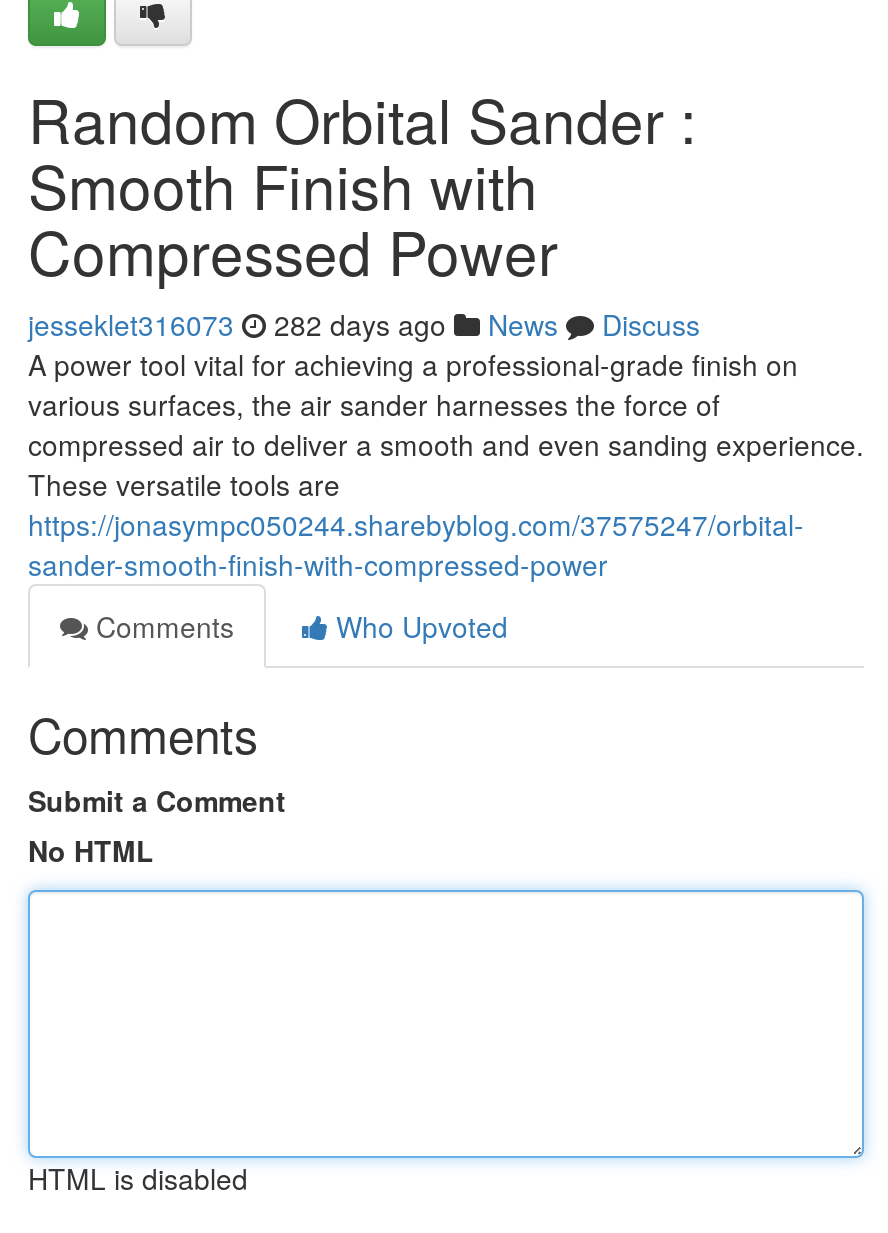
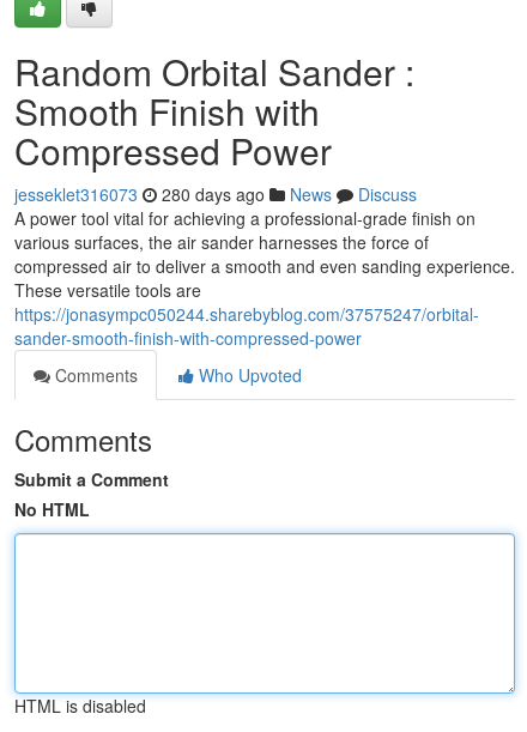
[28,304,700,344] jesseklet316073 282 days ago News Discuss -> [14,182,417,206] jesseklet316073 280 days ago News Discuss

